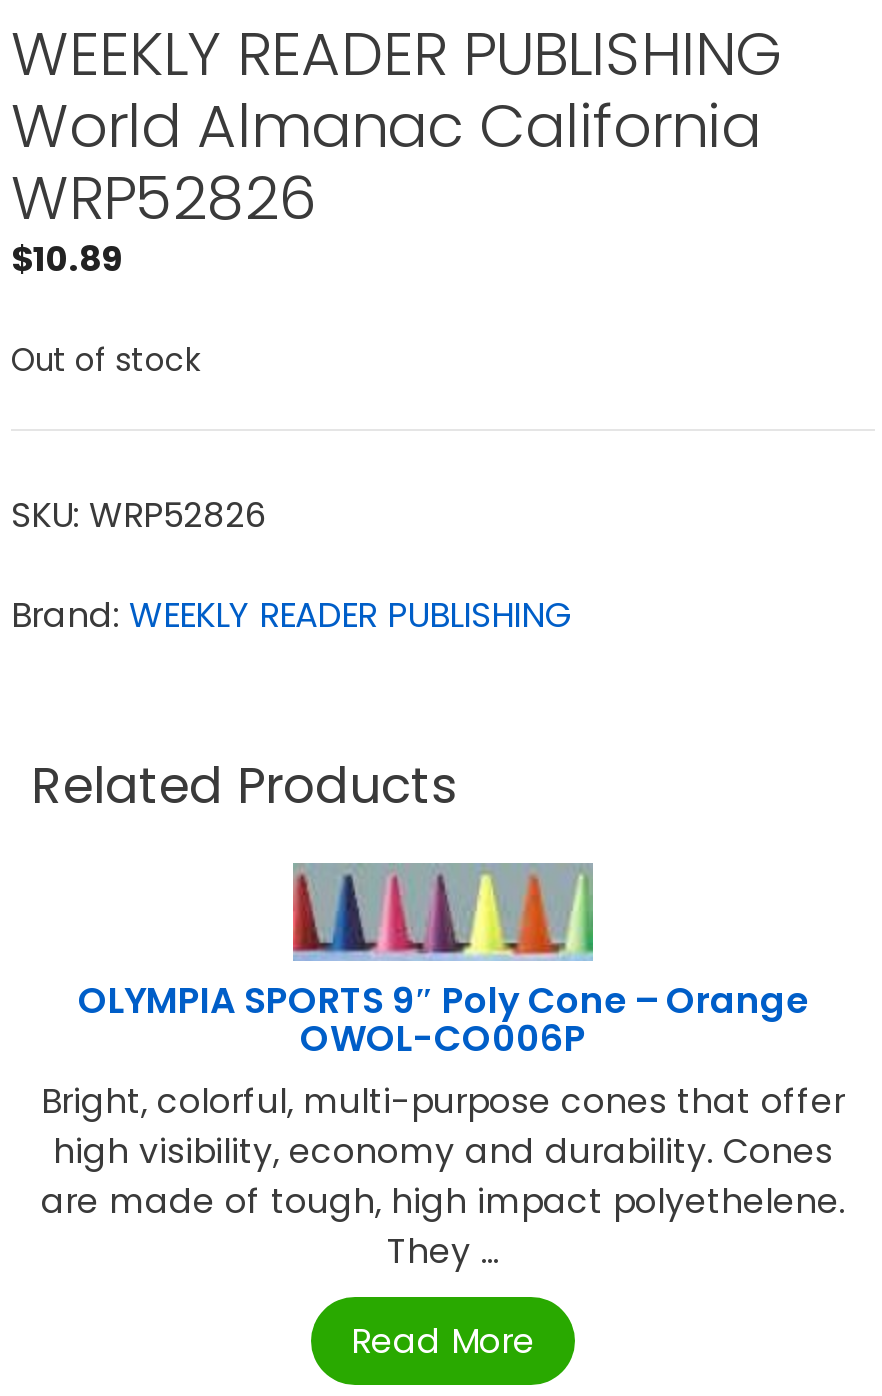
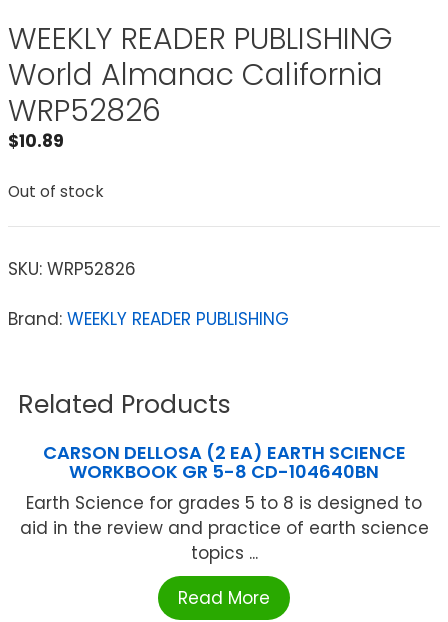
[41,975,845,1275] OLYMPIA SPORTS 9″ Poly Cone – Orange | OWOL-CO006P | Bright, colorful, multi-purpose cones that offer | high visibility, economy and durability. Cones | are made of tough, high impact polyethelene. | They ... -> [19,440,428,565] CARSON DELLOSA (2 EA) EARTH SCIENCE | WORKBOOK GR 5-8 CD-104640BN | Earth Science for grades 5 to 8 is designed to | aid in the review and practice of earth science | topics ...

